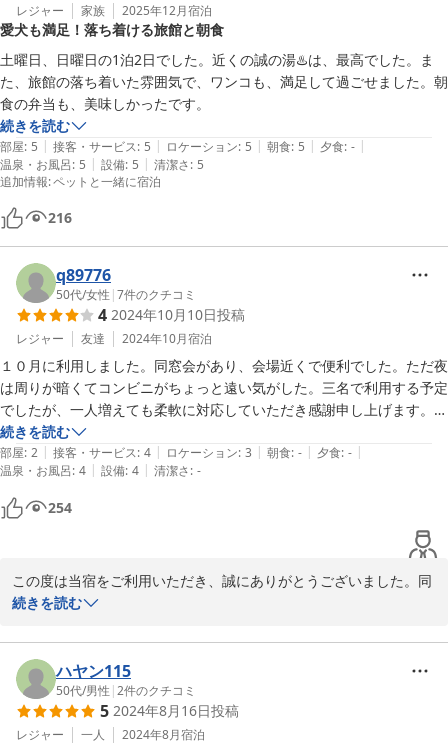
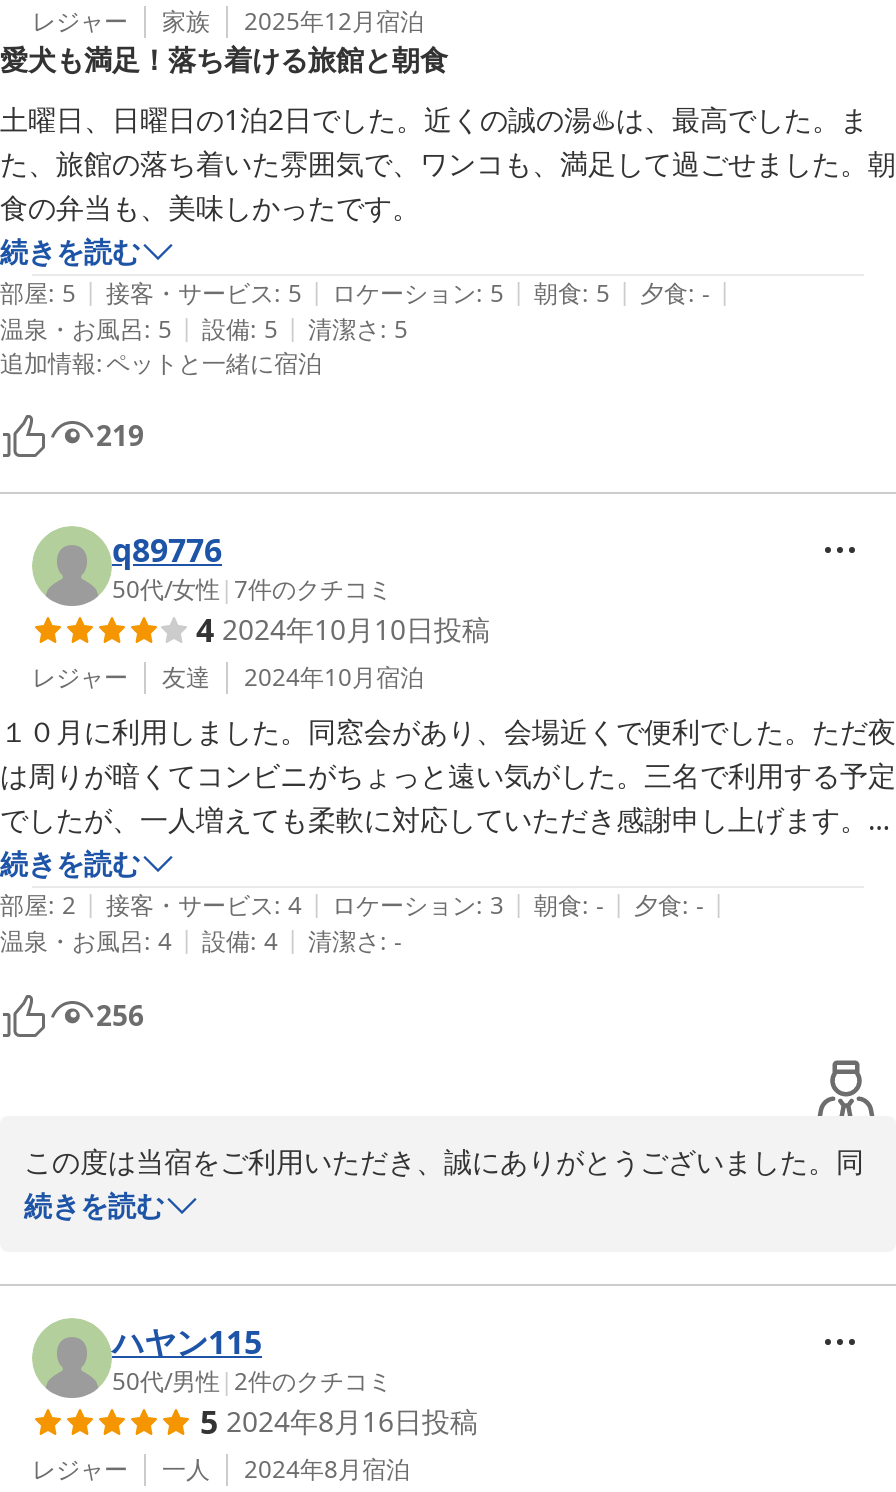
[48,208,72,227] 216 -> [96,416,144,454] 219
[48,498,72,517] 254 -> [96,996,144,1034] 256

